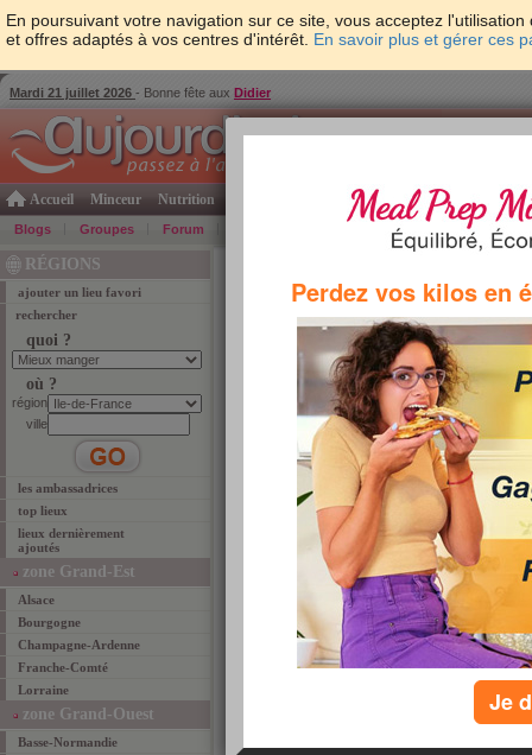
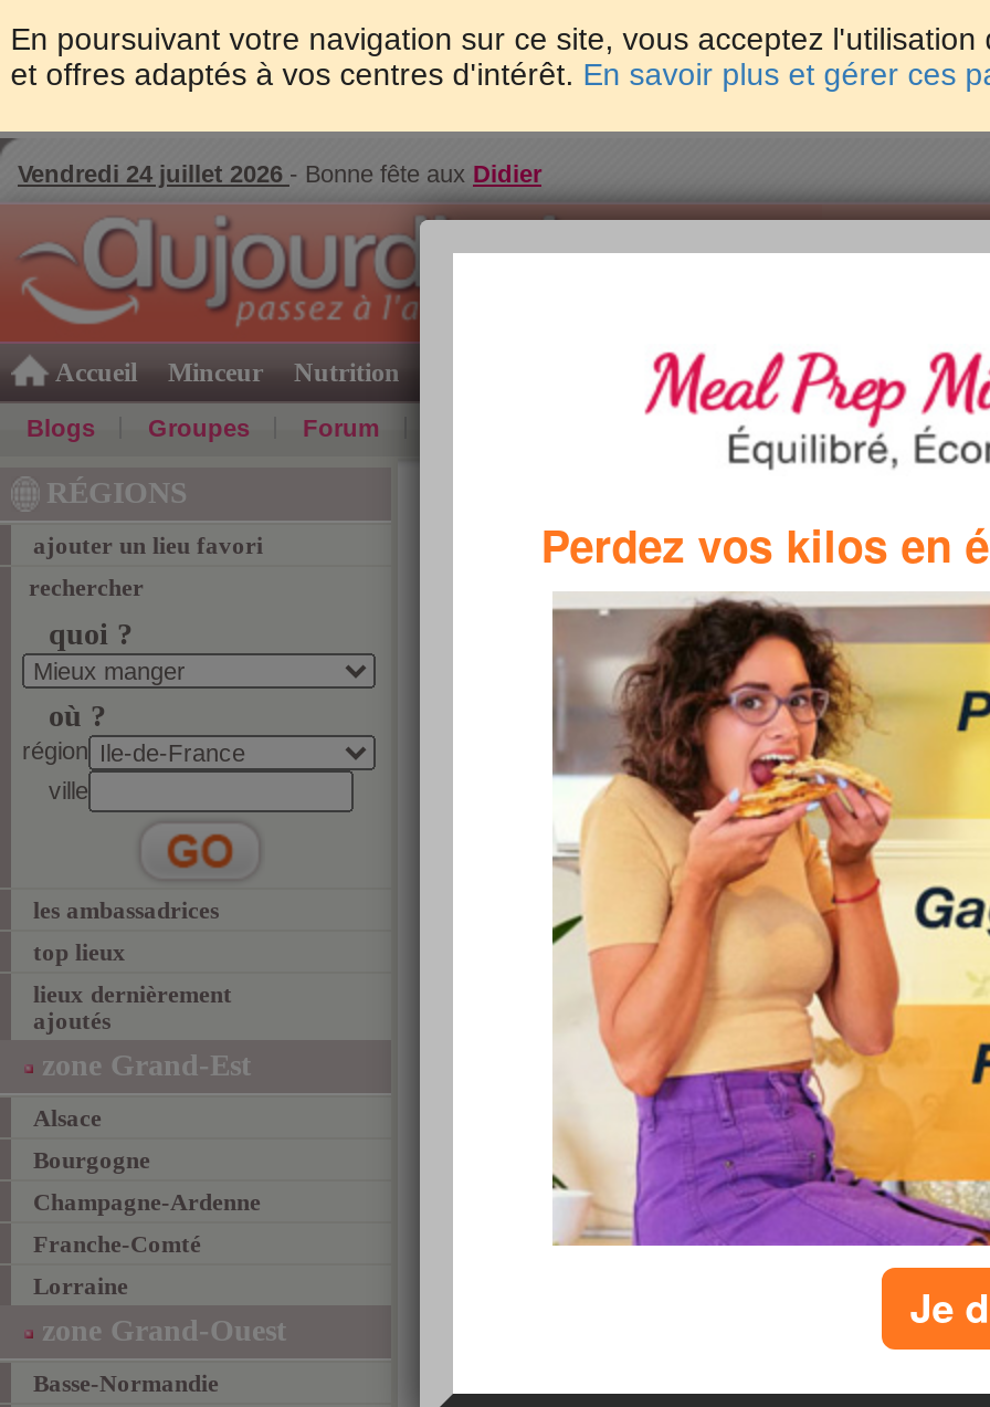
[9,85,271,100] Mardi 21 juillet 2026 - Bonne fête aux Didier -> [18,160,541,187] Vendredi 24 juillet 2026 - Bonne fête aux Didier

